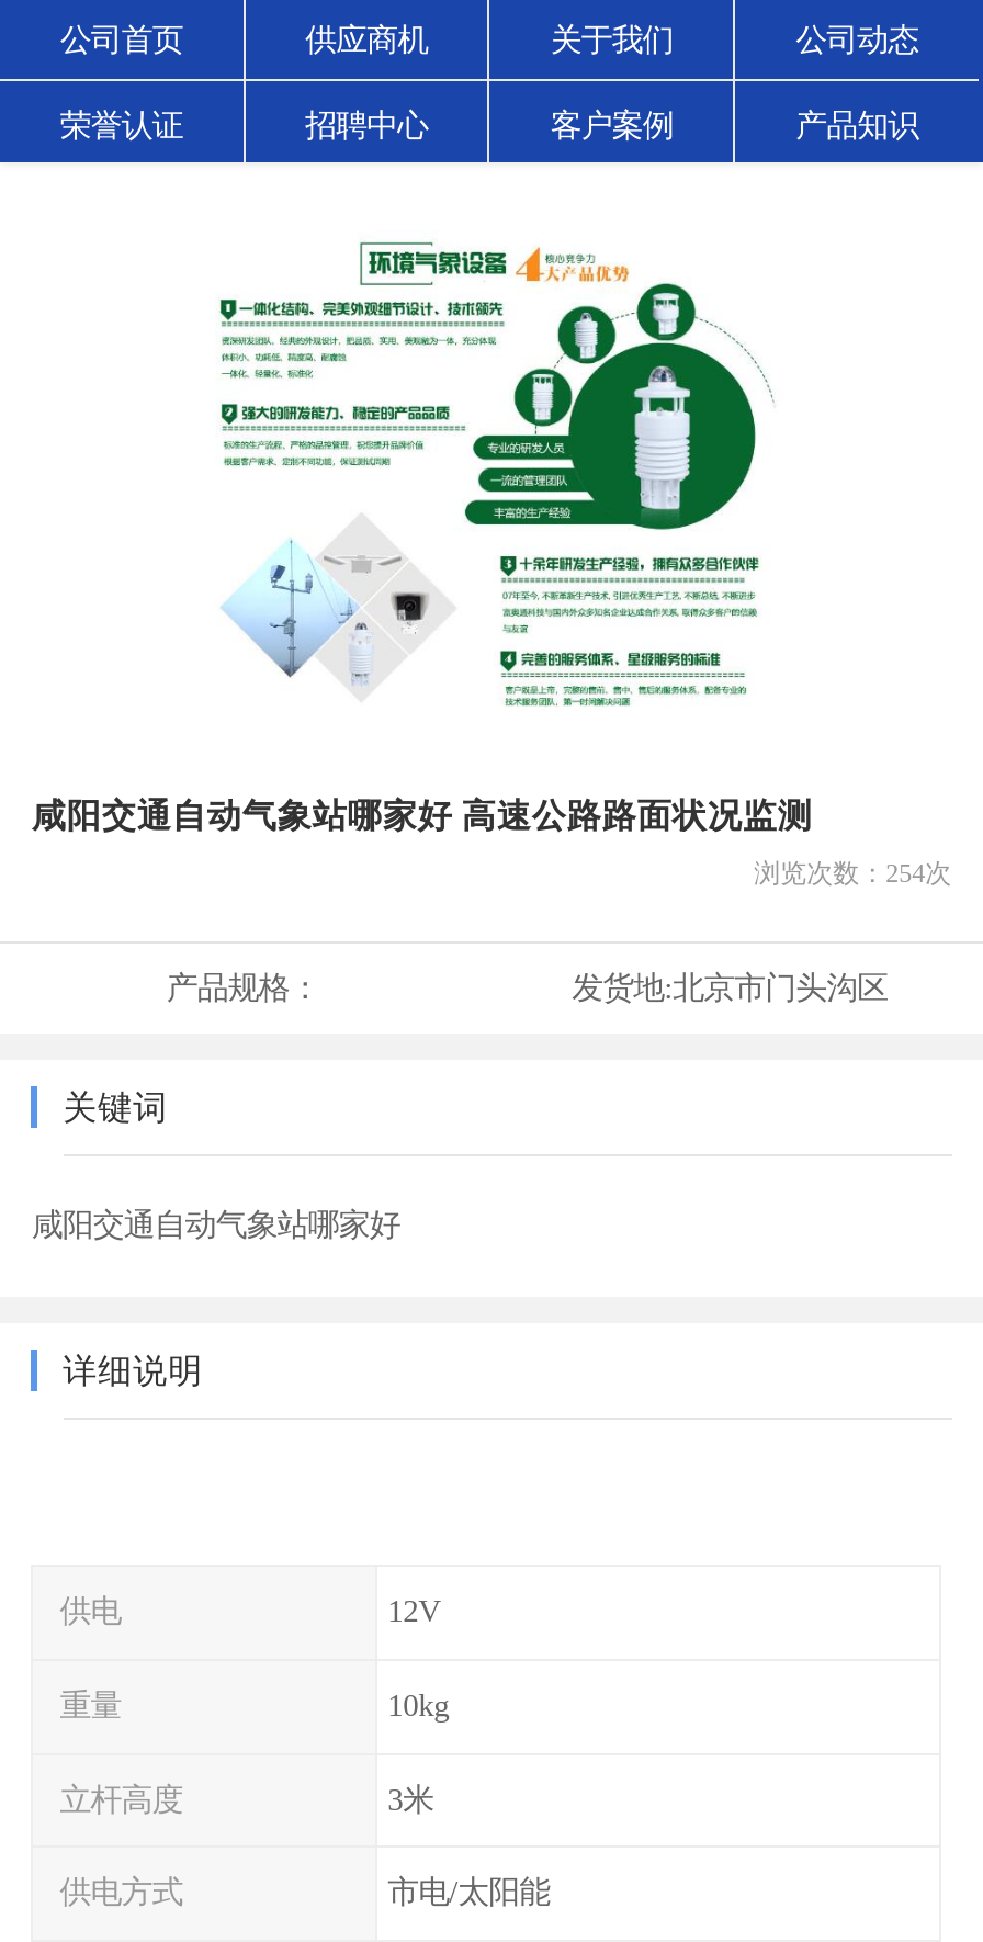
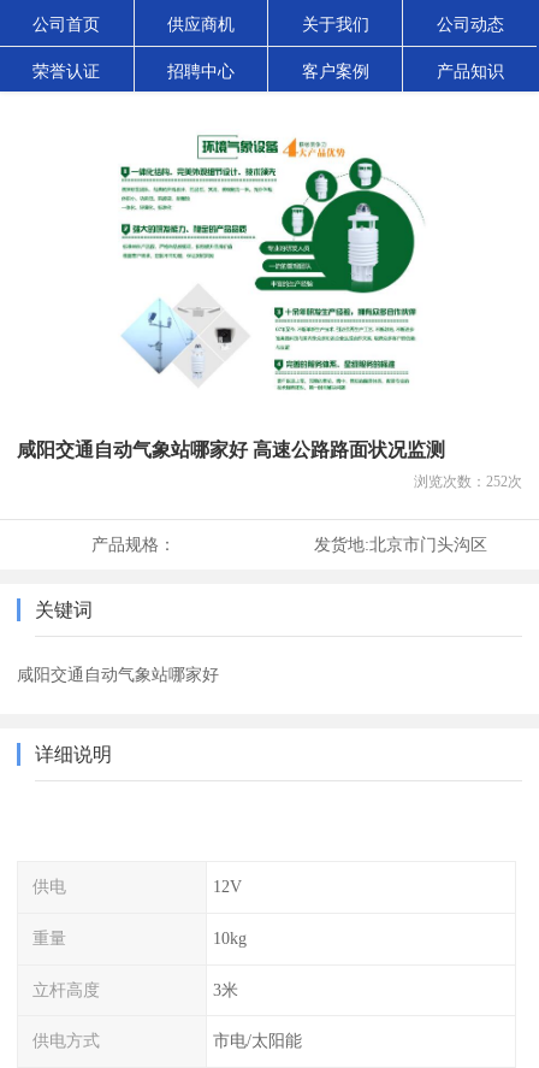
[754,858,952,889] 浏览次数：254次 -> [414,473,522,490] 浏览次数：252次

